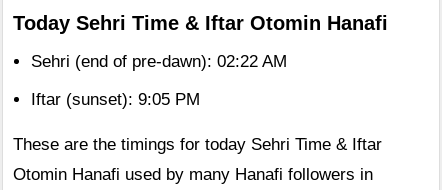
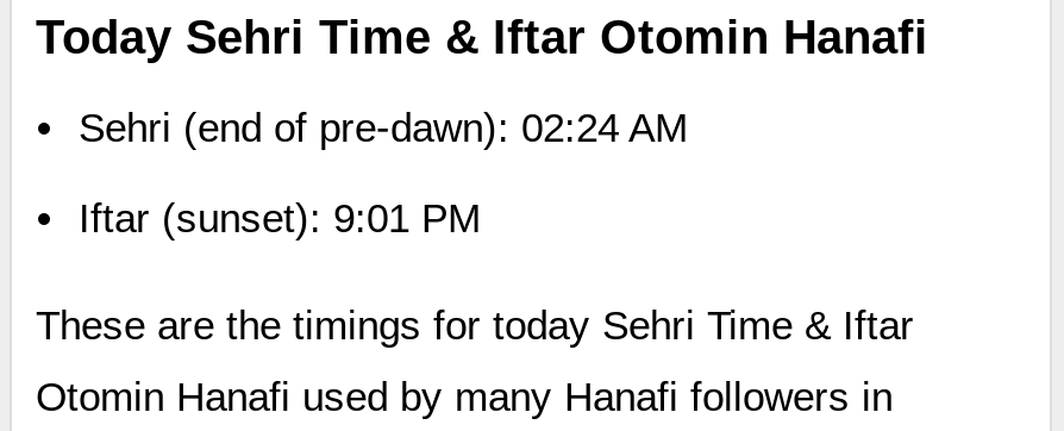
[31,52,287,71] Sehri (end of pre-dawn): 02:22 AM -> [79,106,688,151] Sehri (end of pre-dawn): 02:24 AM
[31,90,200,109] Iftar (sunset): 9:05 PM -> [79,196,481,242] Iftar (sunset): 9:01 PM

